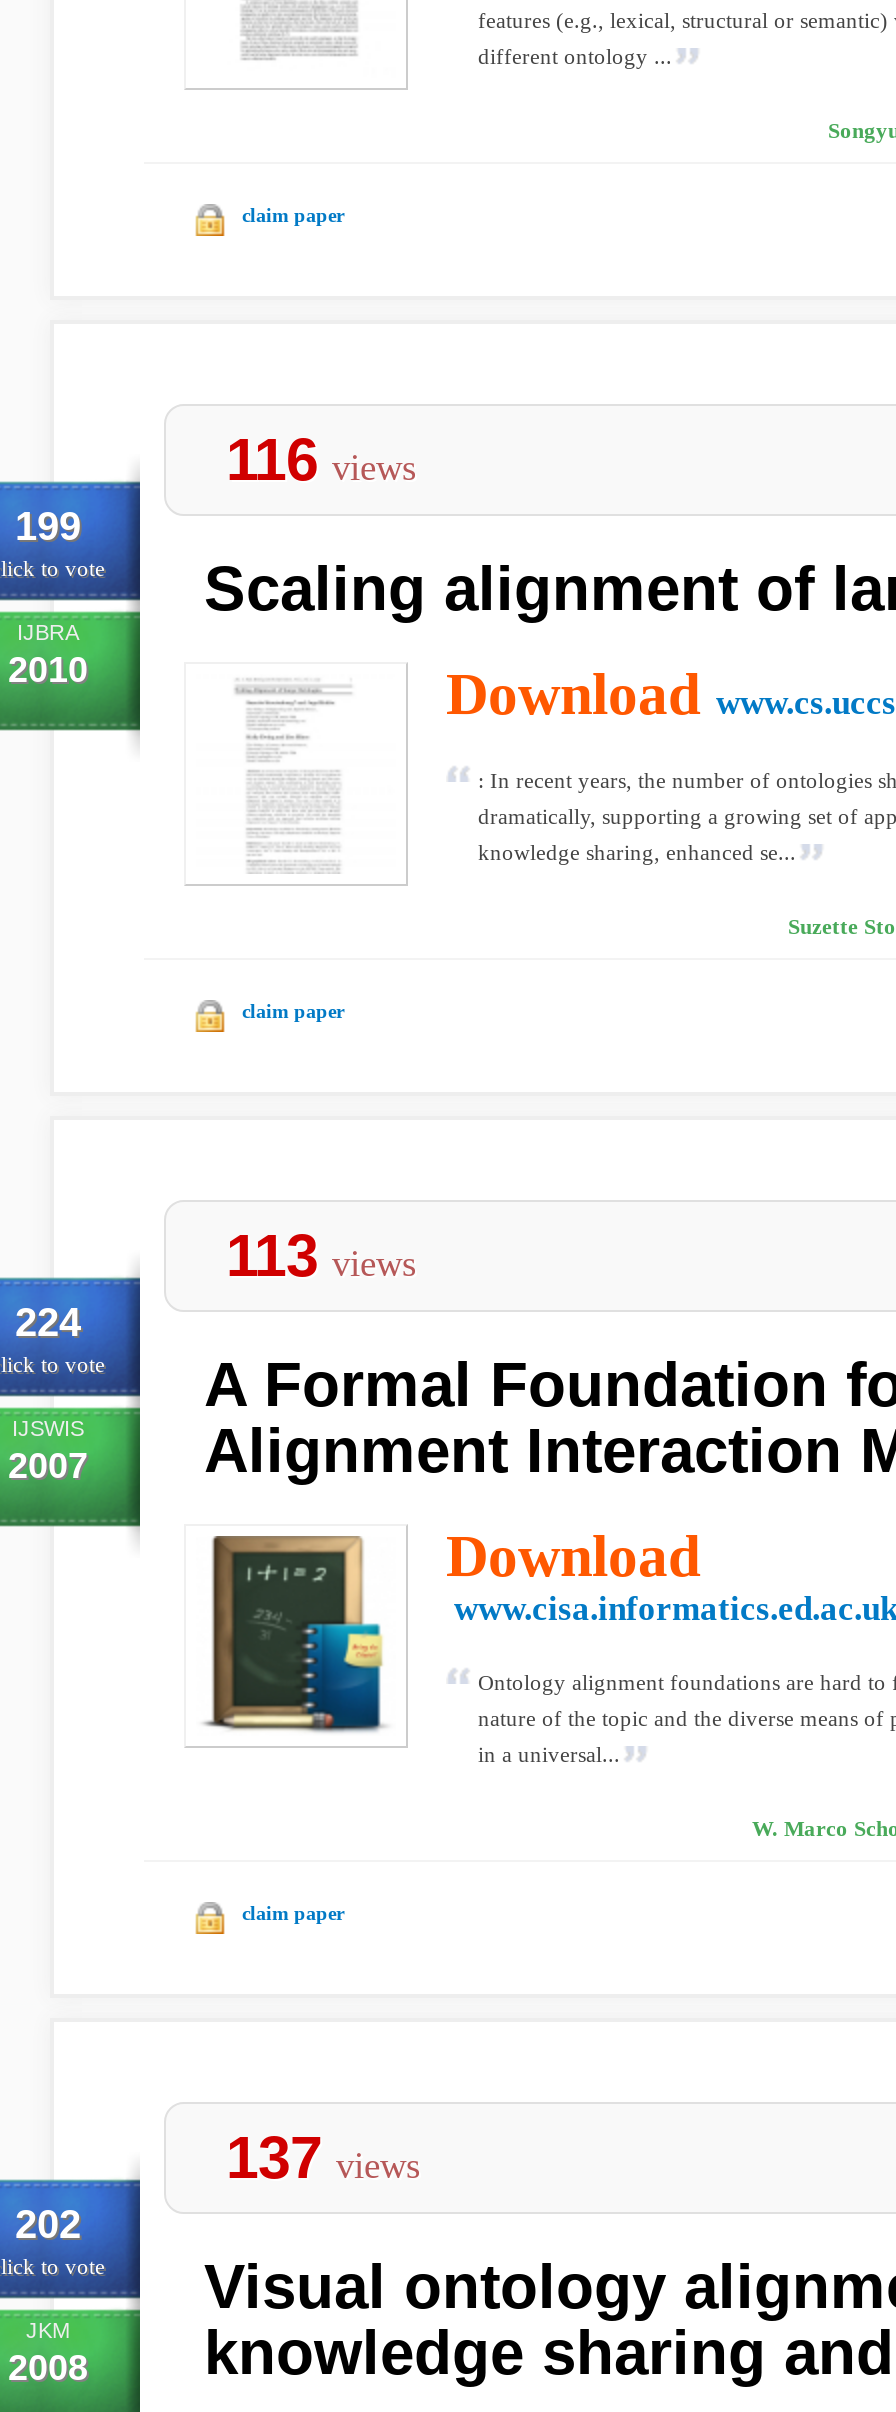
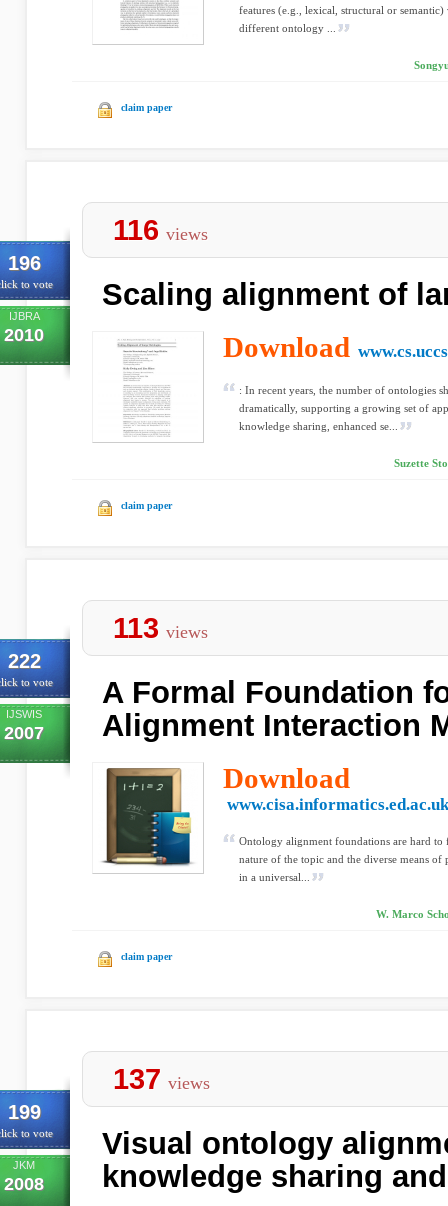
[15,504,81,548] 199 -> [7,252,40,274] 196
[15,1300,81,1344] 224 -> [7,650,40,672] 222
[15,2202,81,2246] 202 -> [7,1101,40,1123] 199

